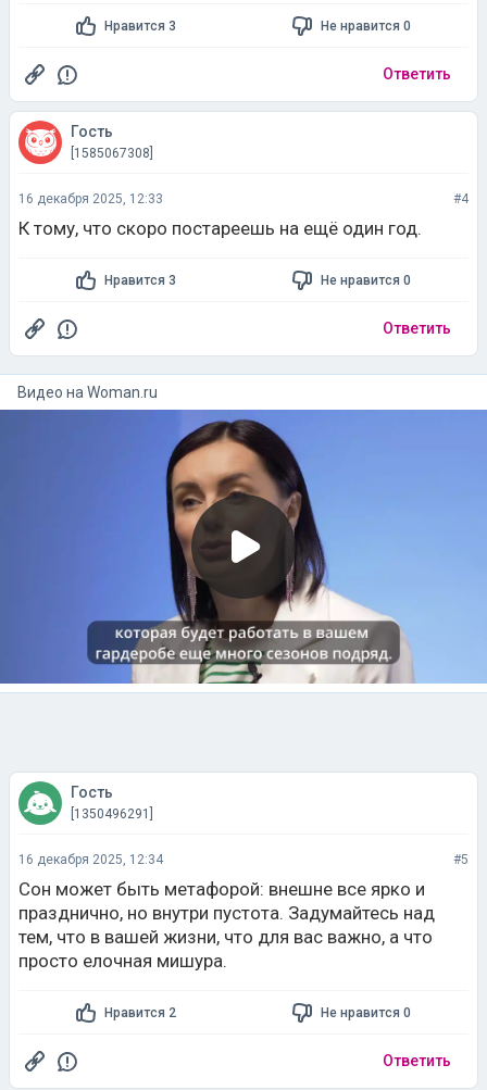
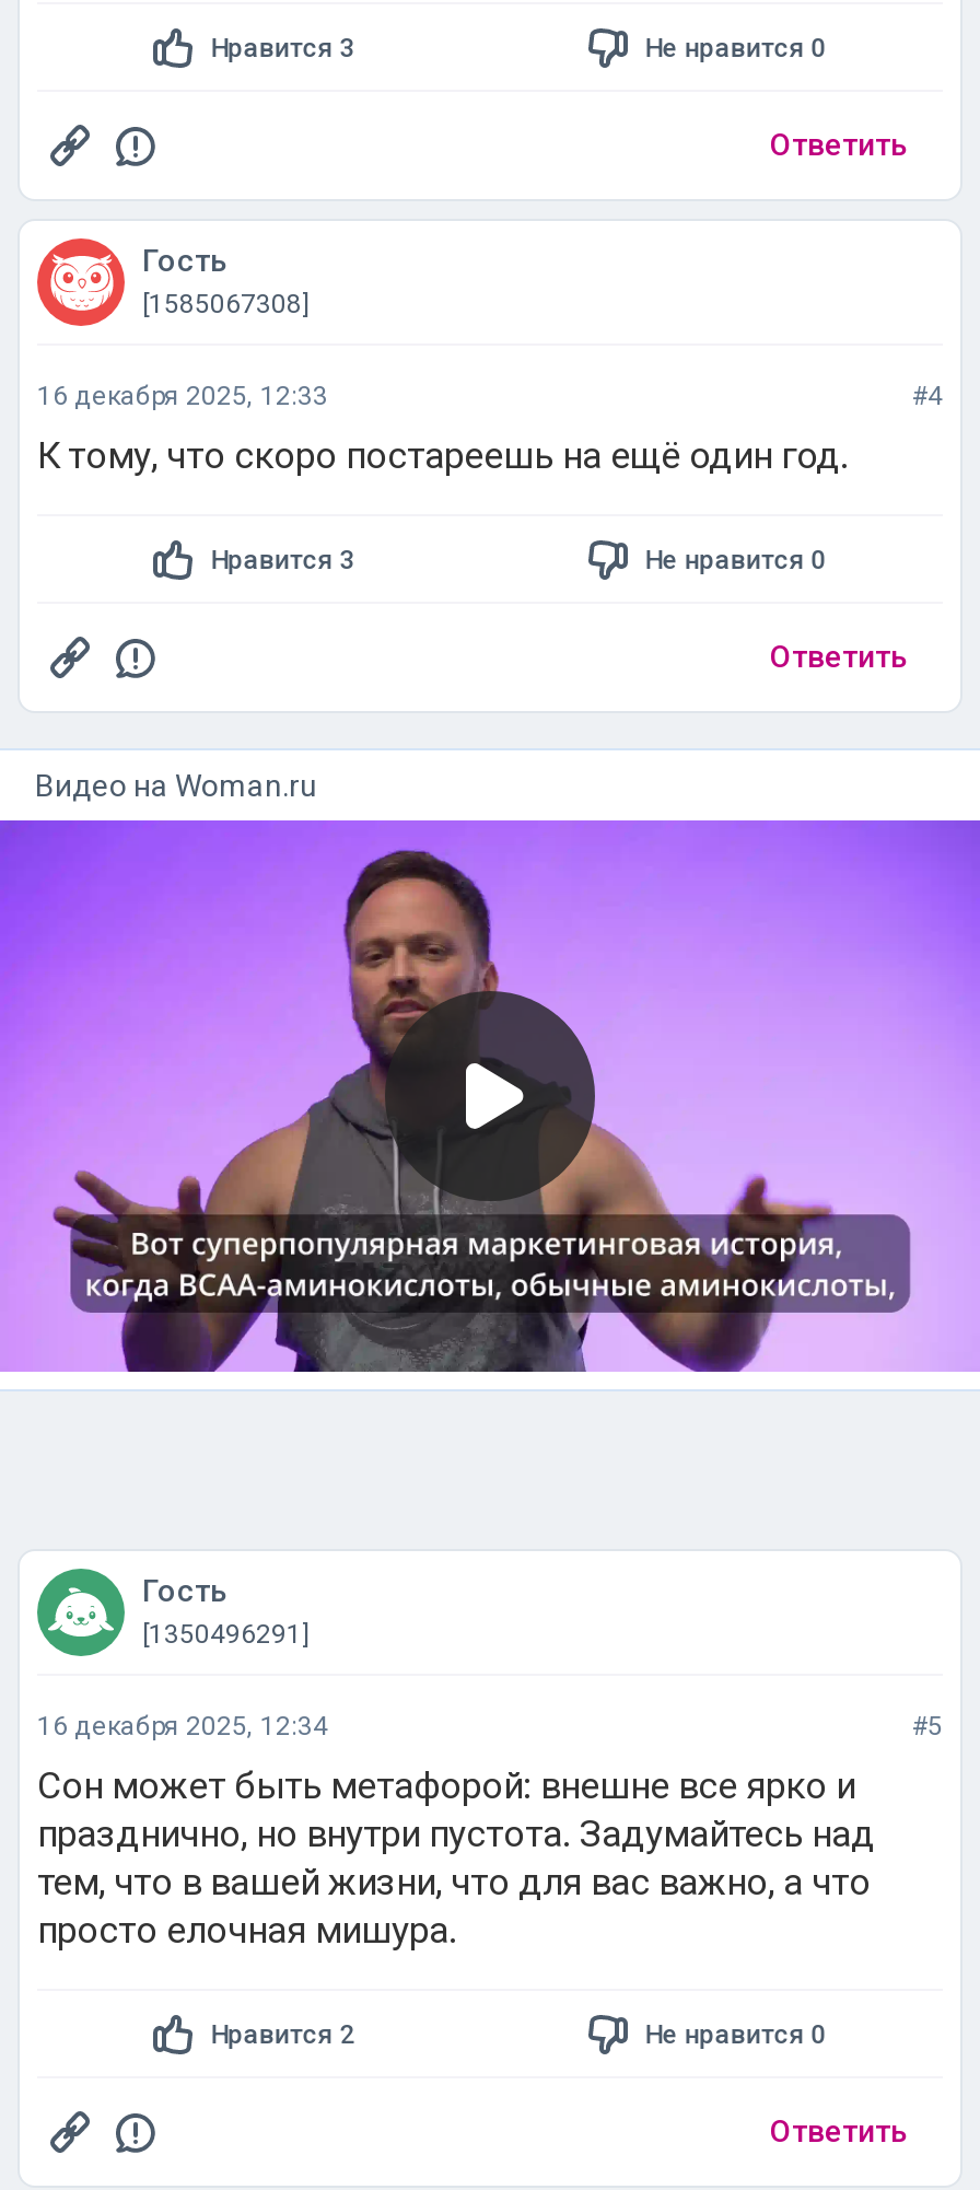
[3,410,484,685] [image] -> [7,820,973,1374] [image]

